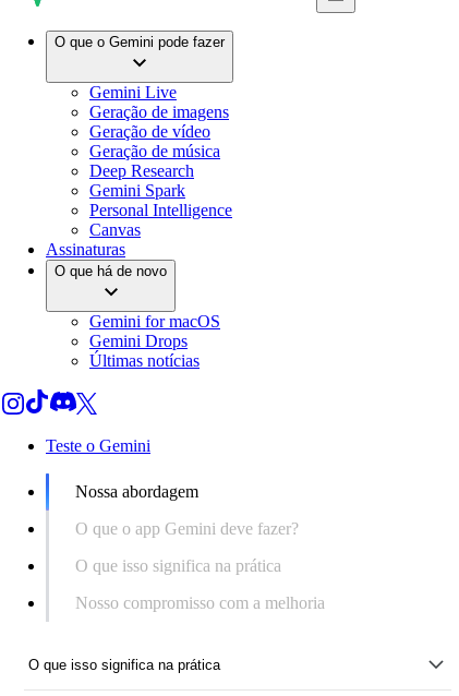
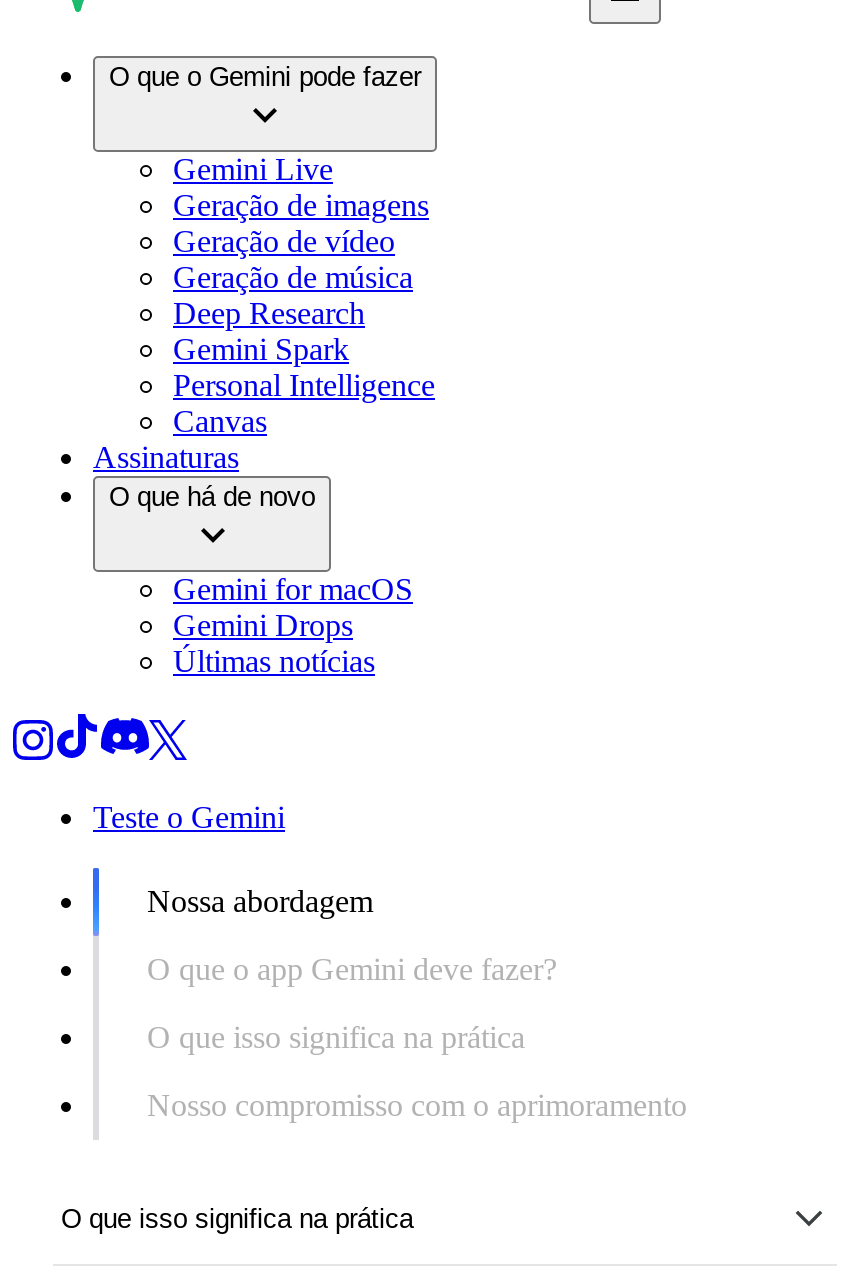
[75,593,325,612] Nosso compromisso com a melhoria -> [147,1088,687,1122] Nosso compromisso com o aprimoramento

